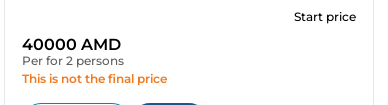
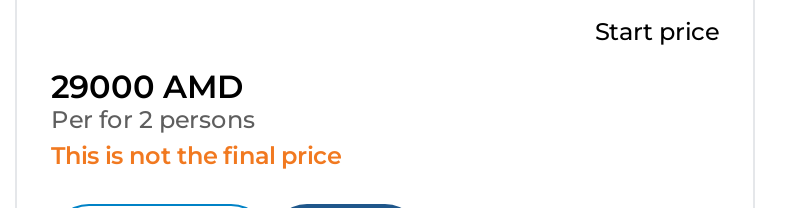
[22,35,121,54] 40000 AMD -> [51,68,243,106] 29000 AMD

